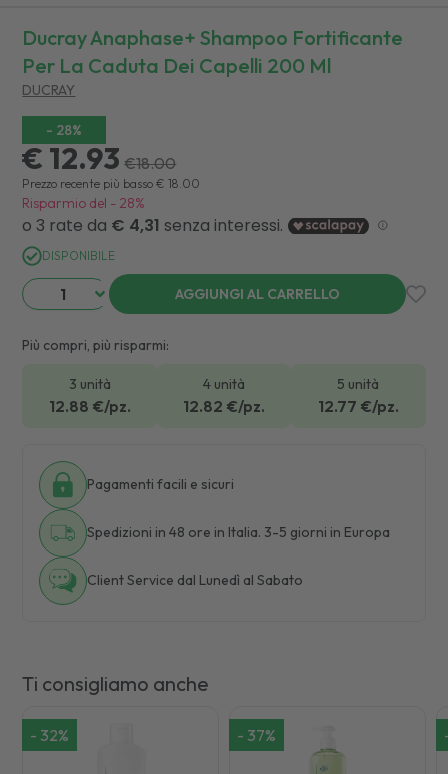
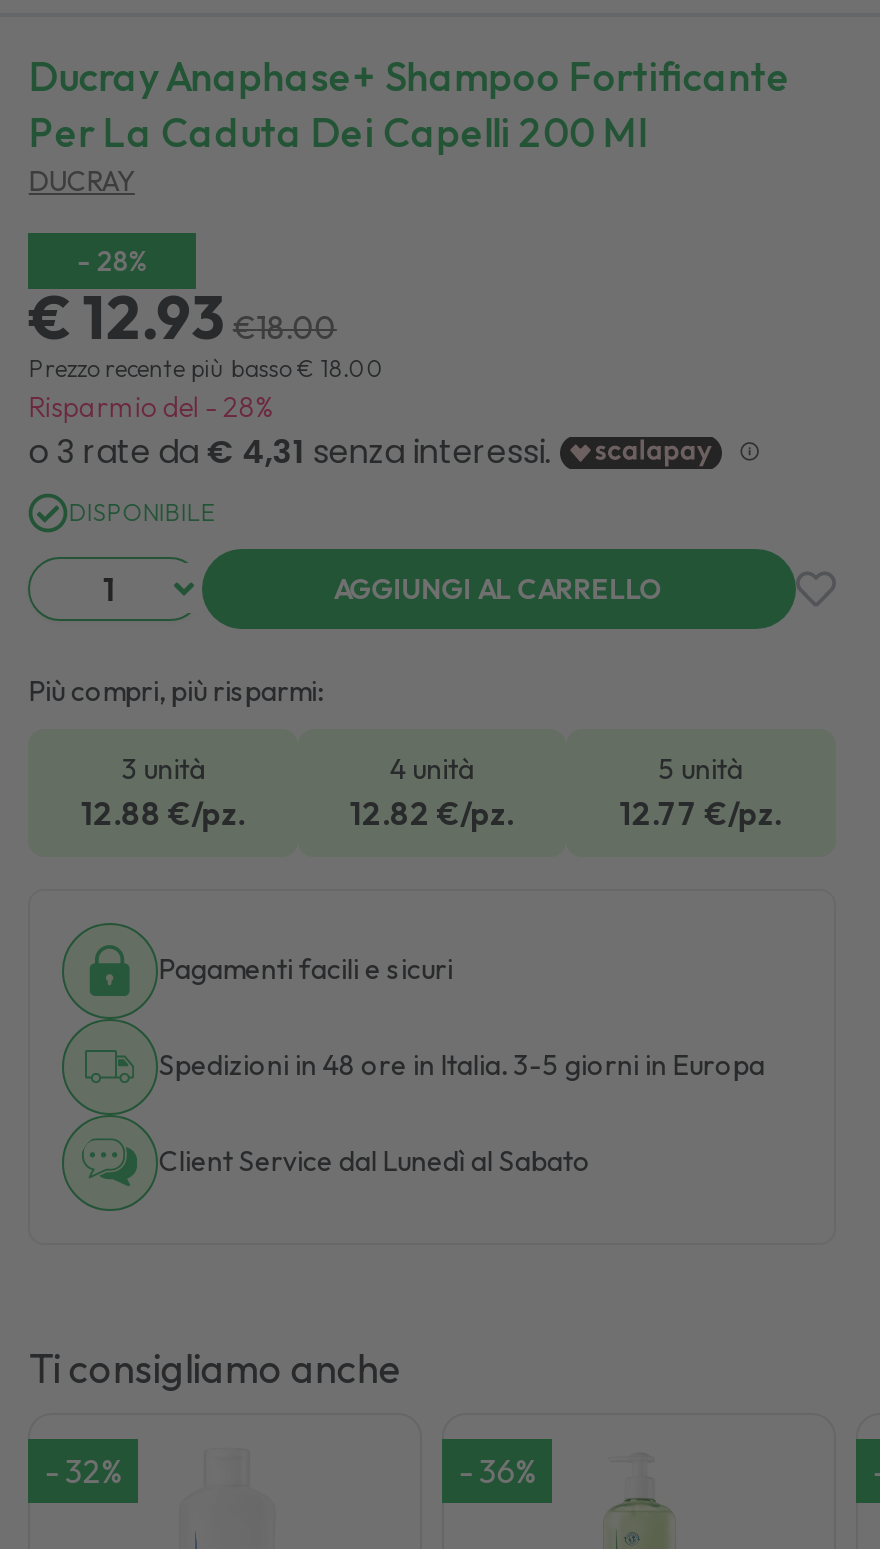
[237,725,276,745] - 37% -> [459,1451,537,1491] - 36%

